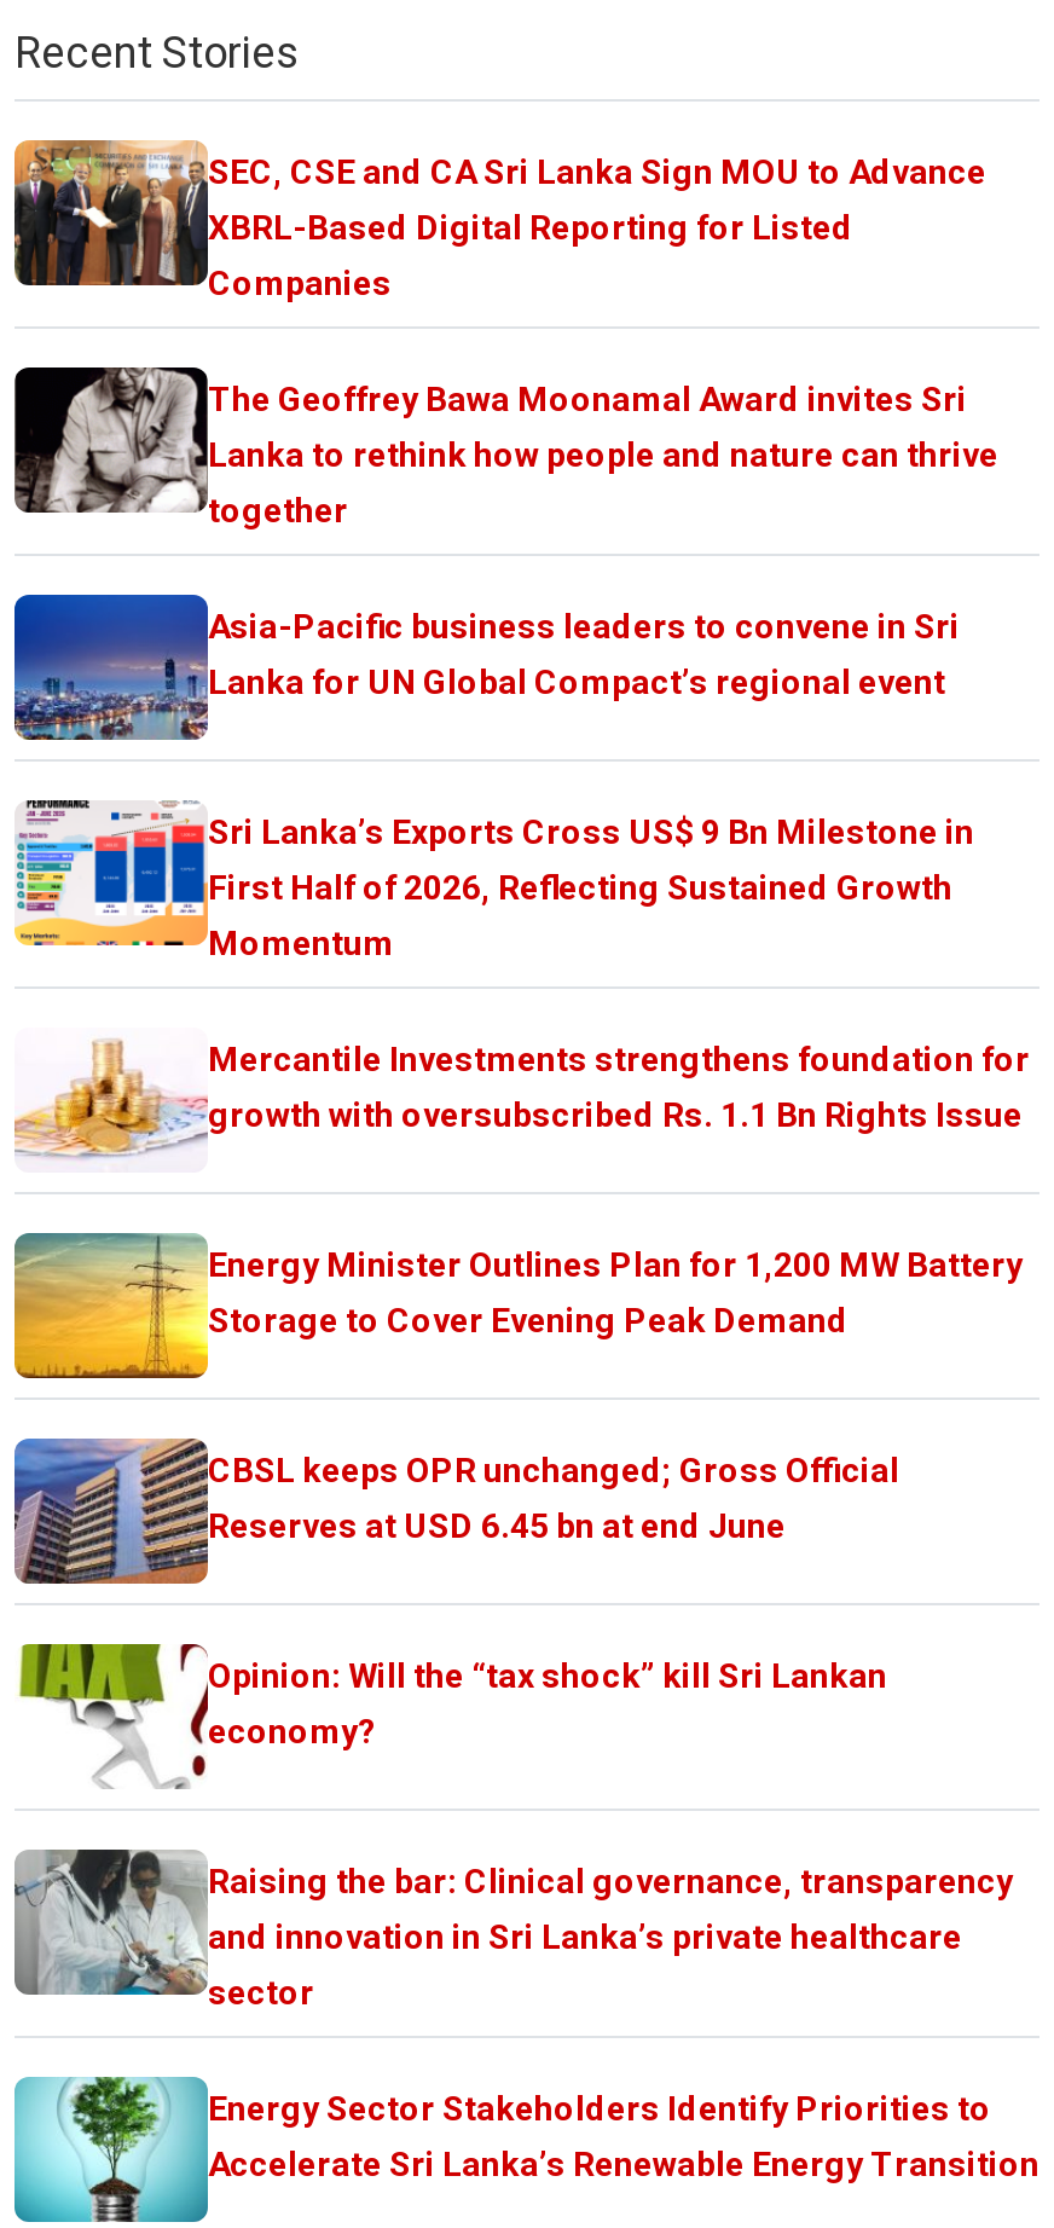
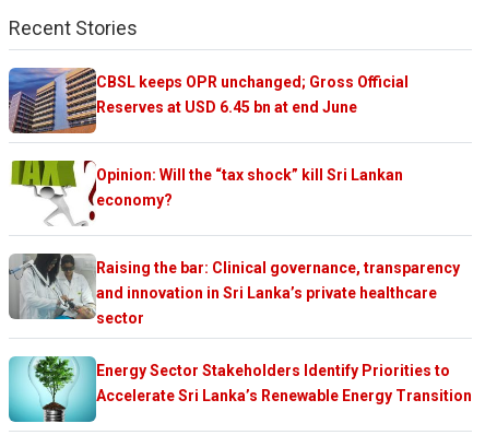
[12,138,998,701] [image] | SEC, CSE and CA Sri Lanka Sign MOU to Advance | XBRL-Based Digital Reporting for Listed | Companies | The Geoffrey Bawa Moonamal Award invites Sri | Lanka to rethink how people and nature can thrive | together | Asia-Pacific business leaders to convene in Sri | Lanka for UN Global Compact’s regional event -> none
[12,365,174,515] [image] -> none
[12,592,1030,1133] [image] | Sri Lanka’s Exports Cross US$ 9 Bn Milestone in | First Half of 2026, Reflecting Sustained Growth | Momentum | Mercantile Investments strengthens foundation for | growth with oversubscribed Rs. 1.1 Bn Rights Issue -> none
[12,798,174,948] [image] -> none
[12,1037,174,1163] [image] -> none
[12,1231,1023,1381] [image] | Energy Minister Outlines Plan for 1,200 MW Battery | Storage to Cover Evening Peak Demand -> none

